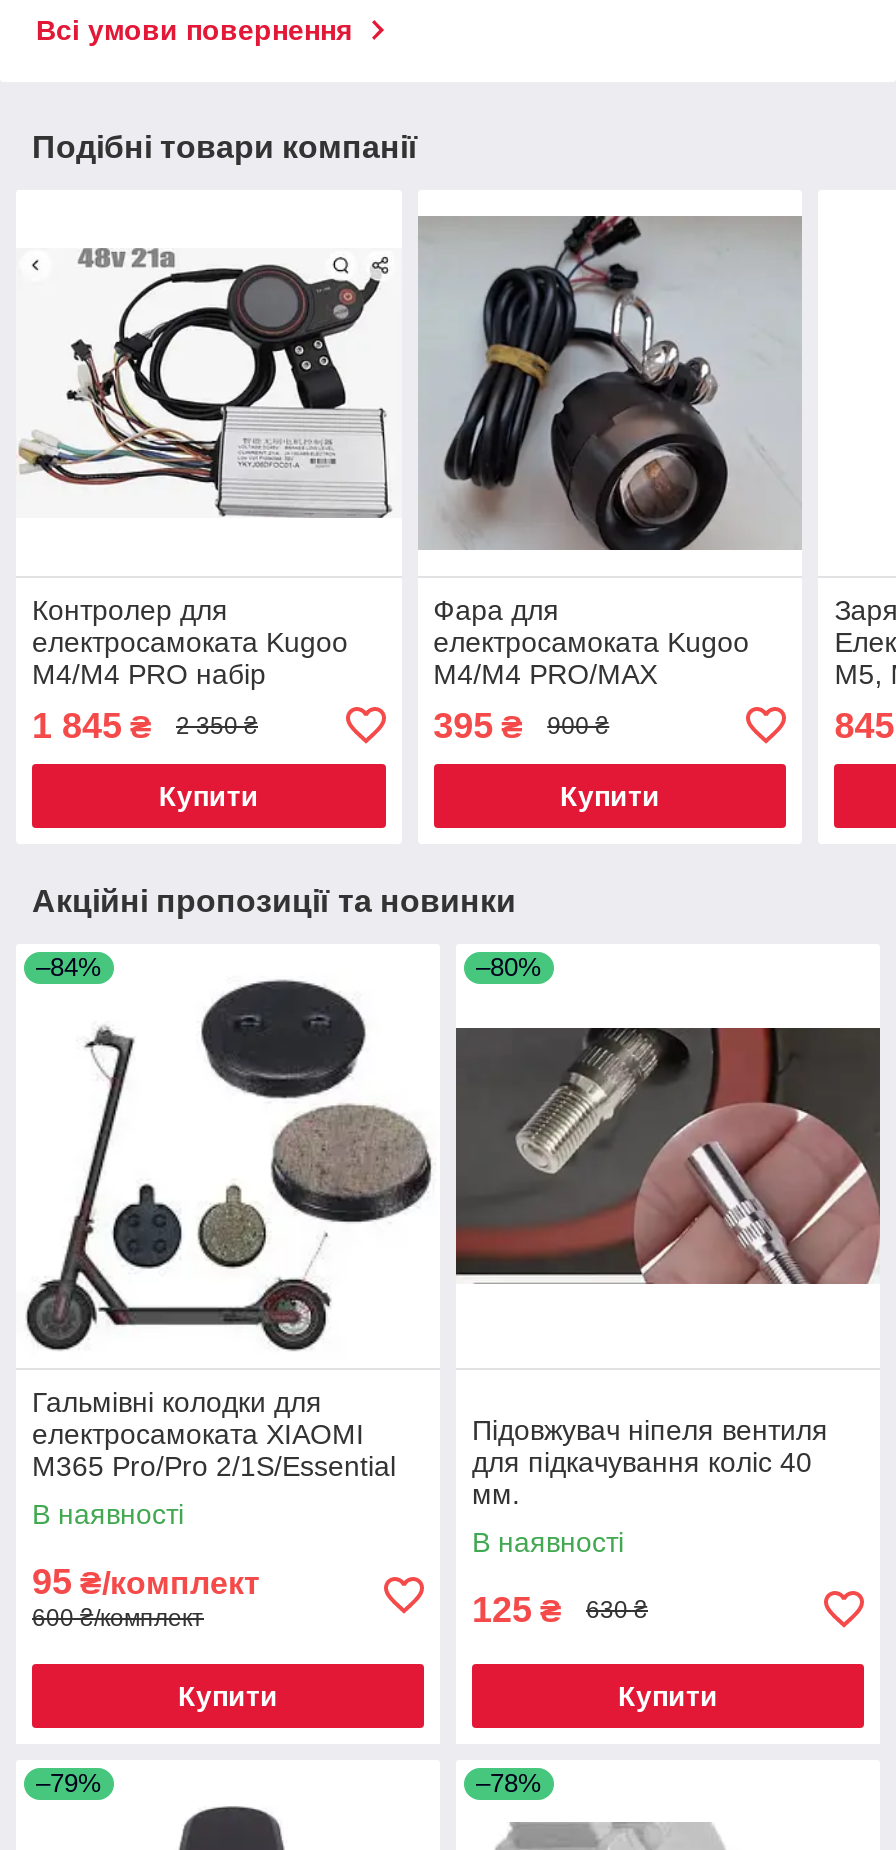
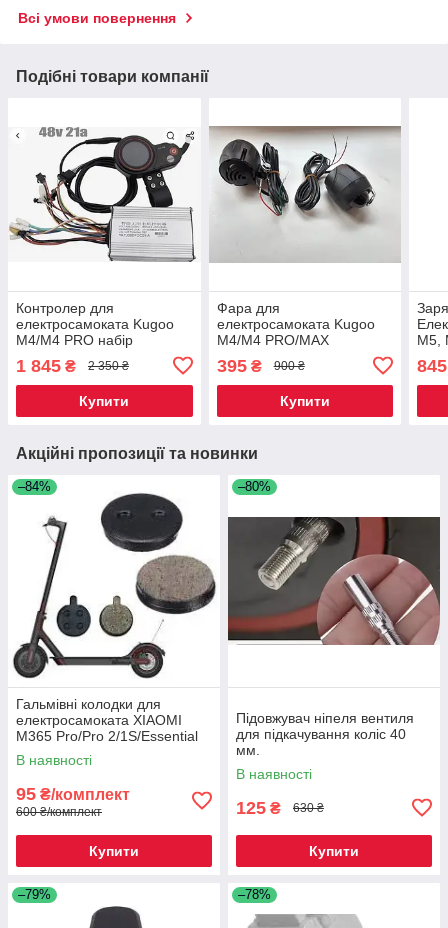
[418,214,802,552] [image] -> [209,111,401,278] [image]

